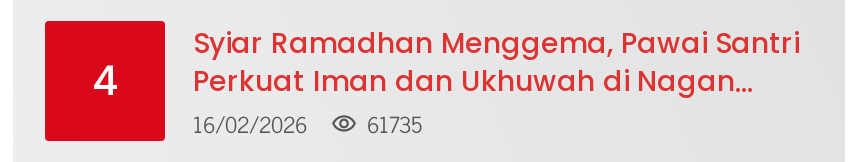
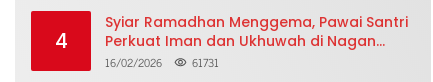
[367,106,423,142] 61735 -> [192,53,219,71] 61731

